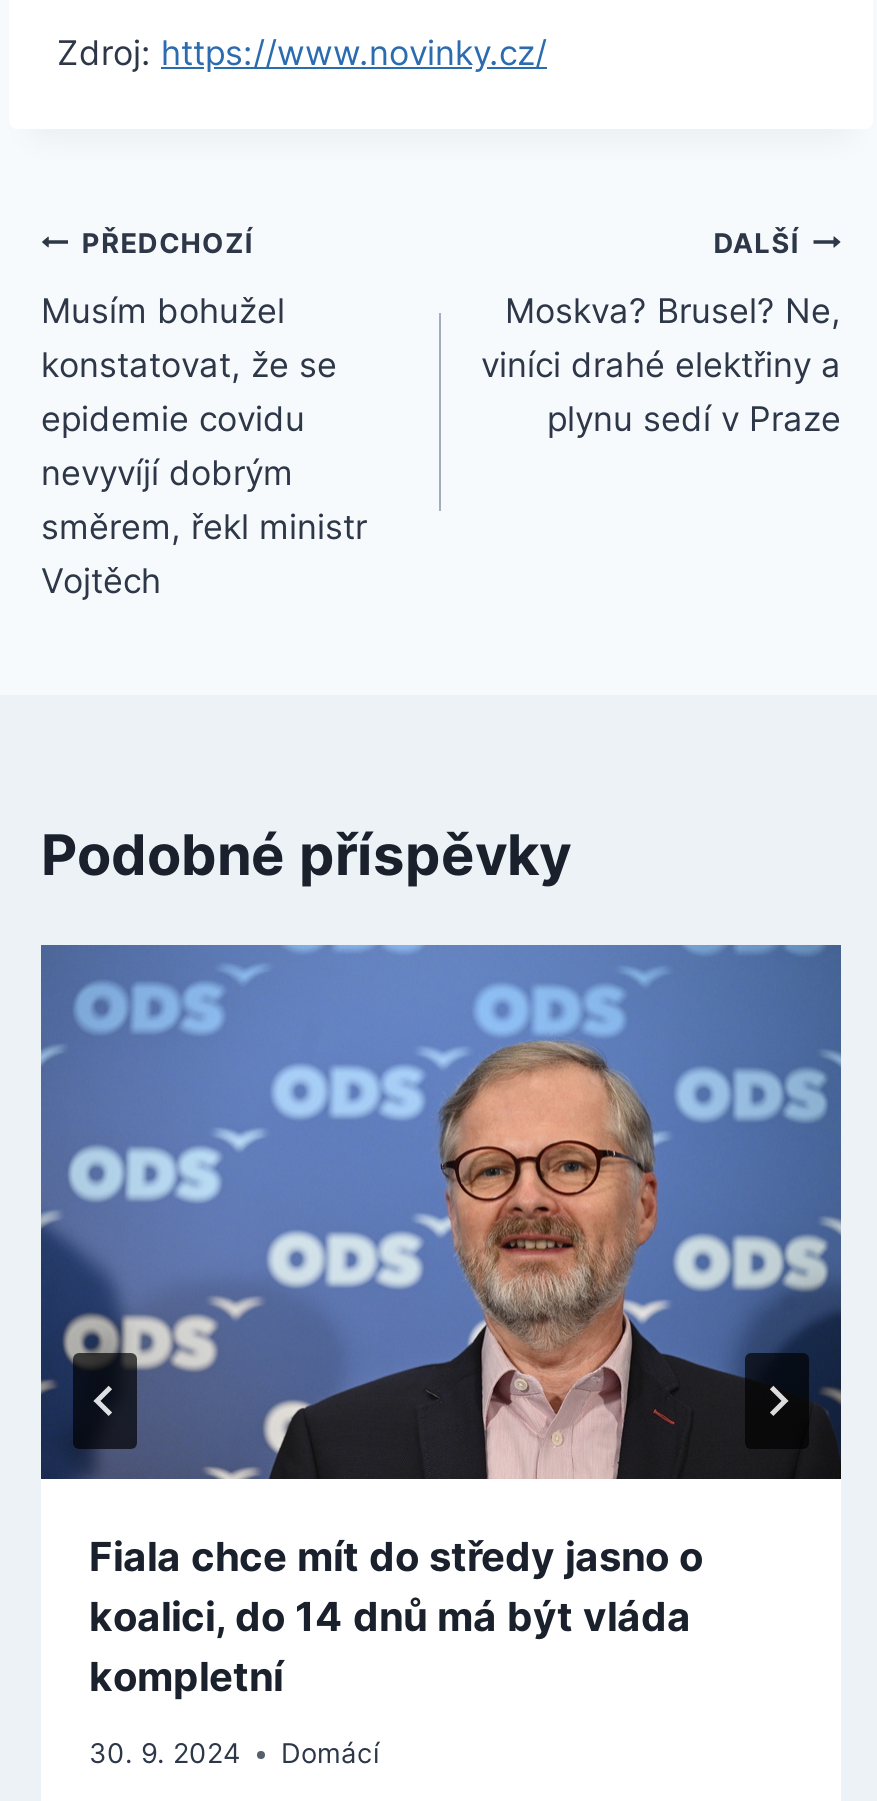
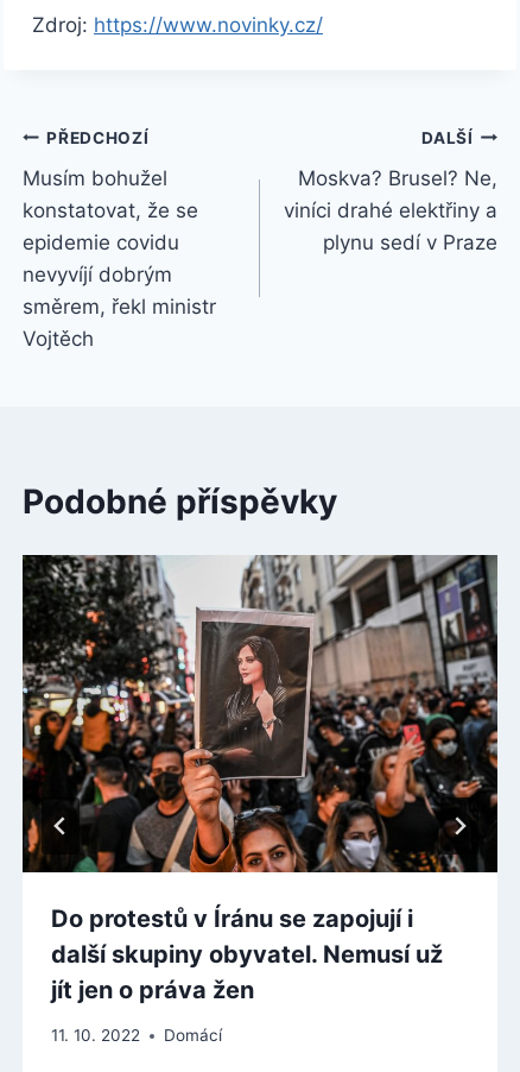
[39,943,843,1701] [image] | Fiala chce mít do středy jasno o | koalici, do 14 dnů má být vláda | kompletní -> [21,554,499,1004] [image] | Do protestů v Íránu se zapojují i | další skupiny obyvatel. Nemusí už | jít jen o práva žen
[89,1738,379,1770] 30. 9. 2024 Domácí -> [51,1026,222,1045] 11. 10. 2022 Domácí

